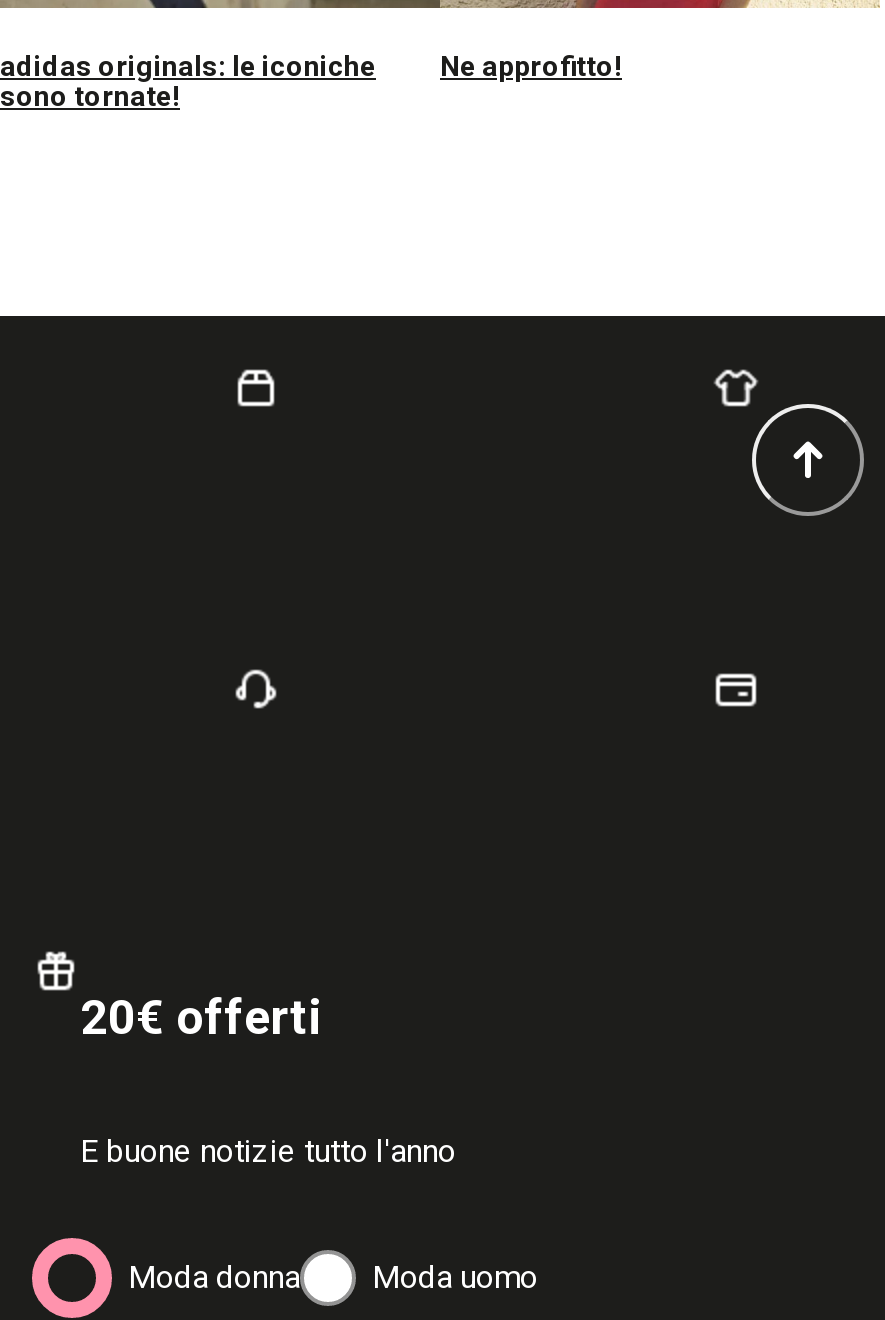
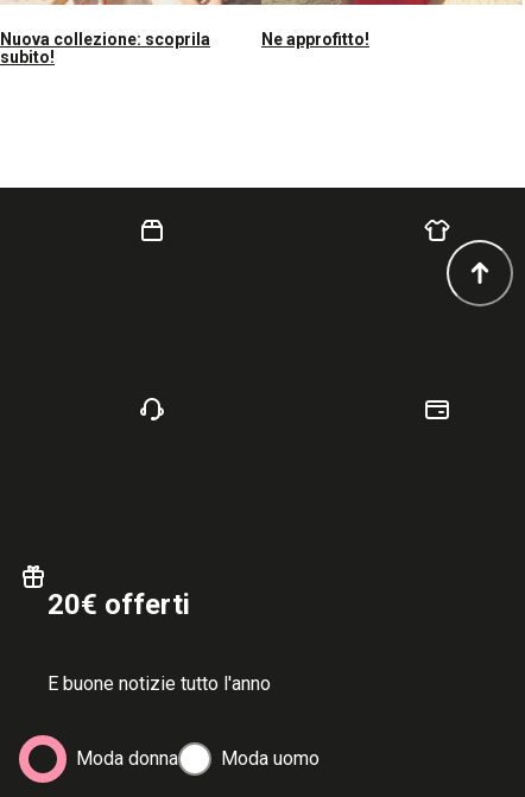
[0,49,376,111] adidas originals: le iconiche | sono tornate! -> [0,29,210,66] Nuova collezione: scoprila | subito!

